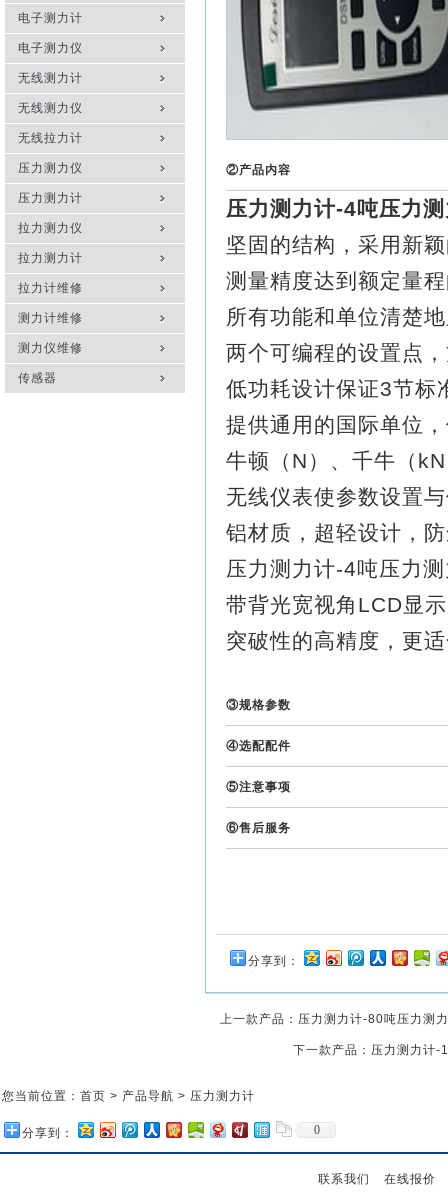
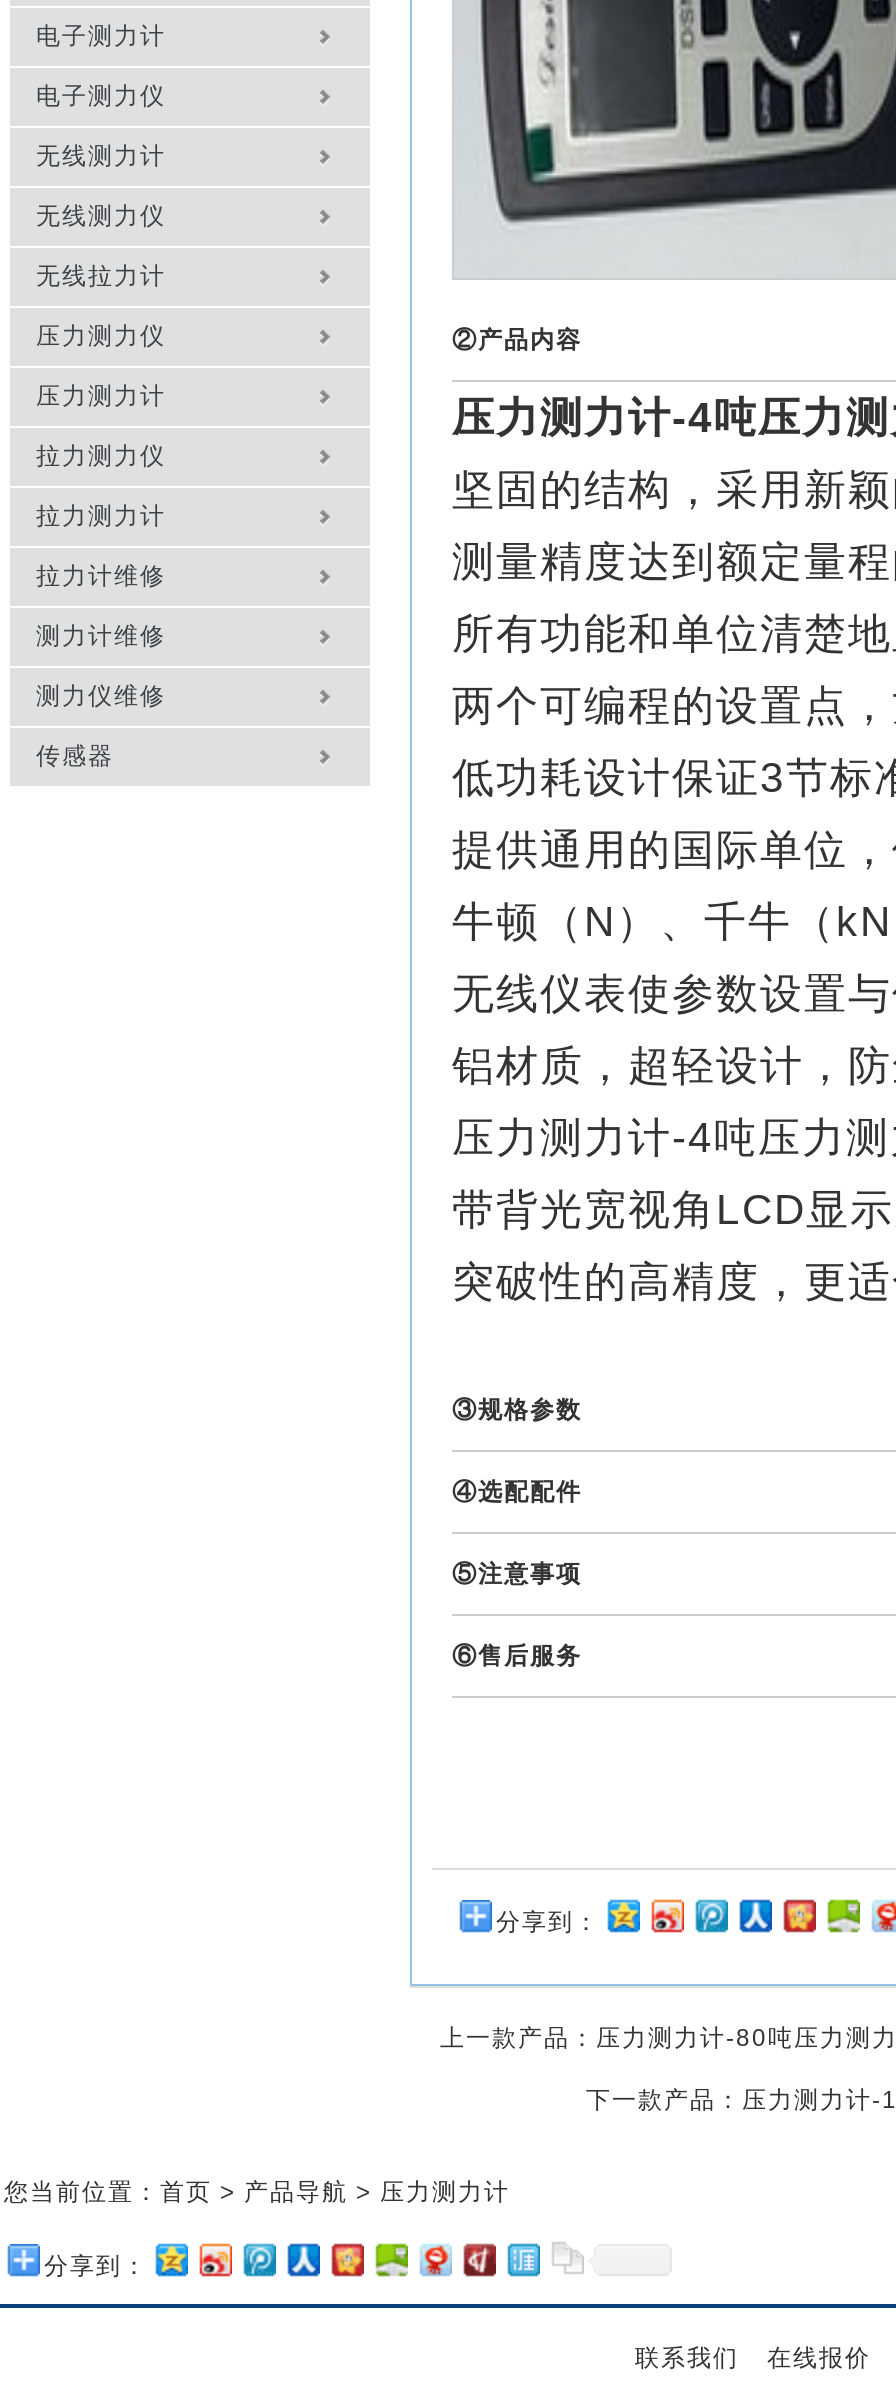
[314,1123,321,1137] 0 -> none

